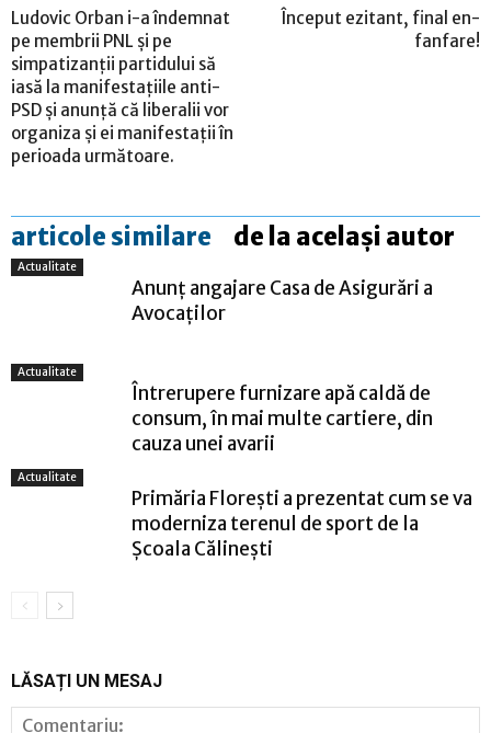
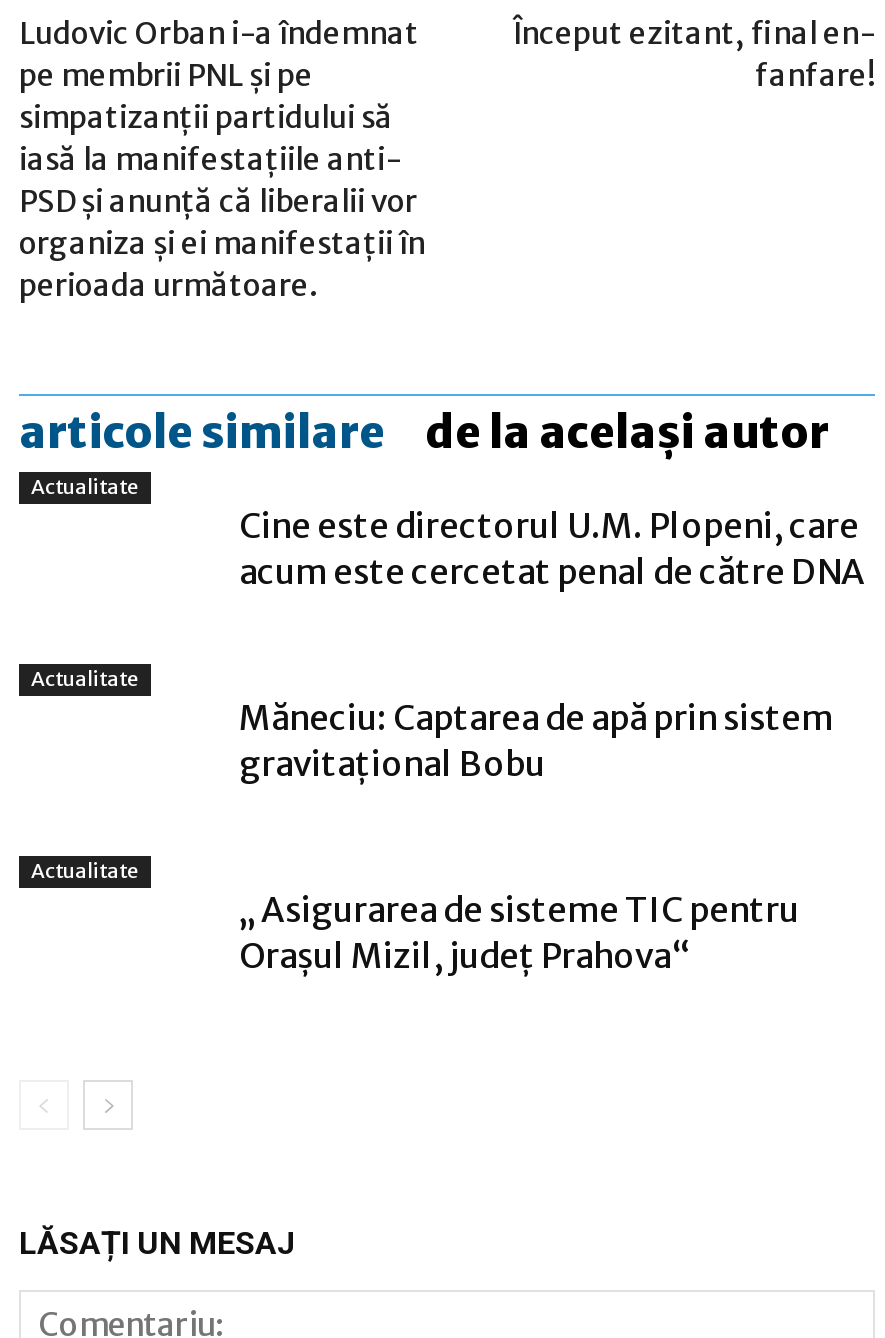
[132,277,433,326] Anunț angajare Casa de Asigurări a | Avocaților -> [239,505,865,595] Cine este directorul U.M. Plopeni, care | acum este cercetat penal de către DNA
[132,382,433,456] Întrerupere furnizare apă caldă de | consum, în mai multe cartiere, din | cauza unei avarii -> [239,697,833,787] Măneciu: Captarea de apă prin sistem | gravitațional Bobu
[132,487,472,561] Primăria Florești a prezentat cum se va | moderniza terenul de sport de la | Școala Călinești -> [239,889,799,979] „Asigurarea de sisteme TIC pentru | Orașul Mizil, județ Prahova“

